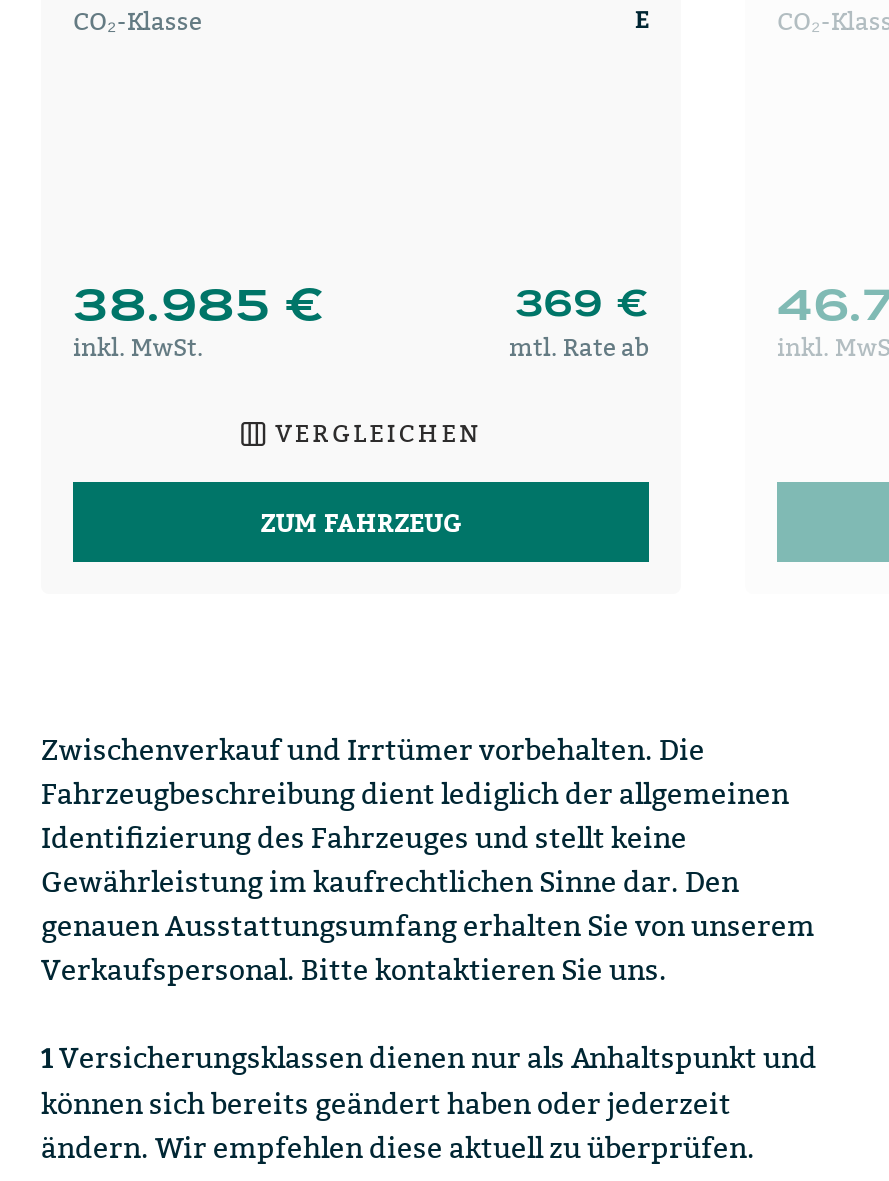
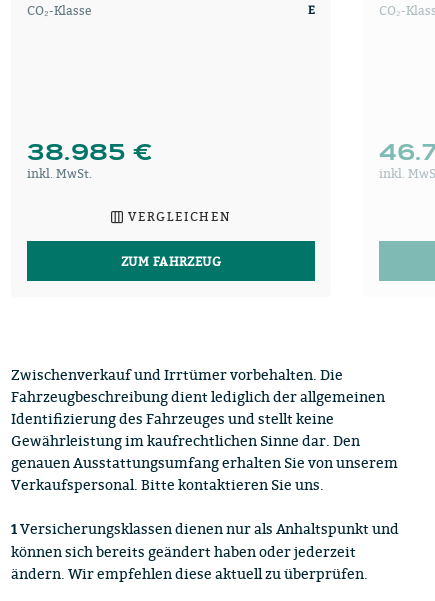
[515,272,649,328] 369 € -> none
[509,330,649,364] mtl. Rate ab -> none

